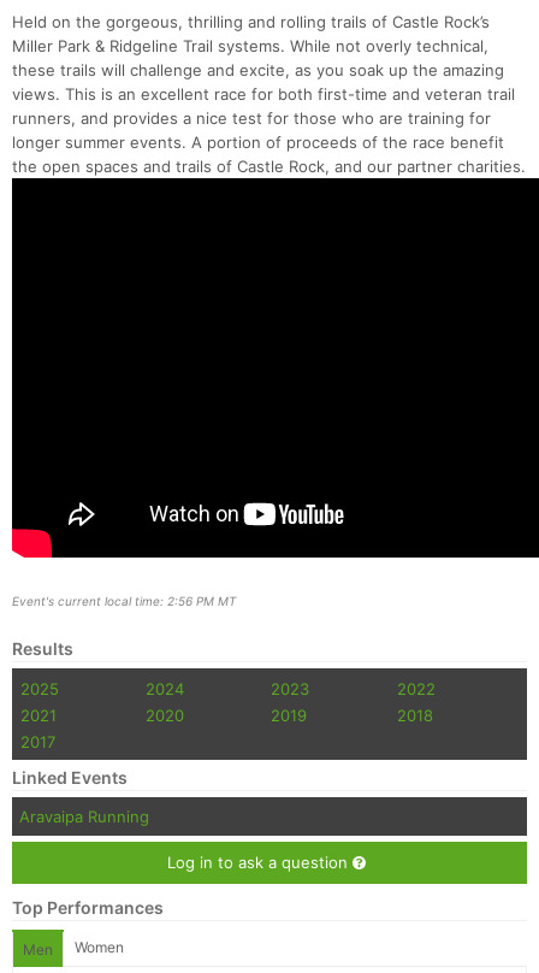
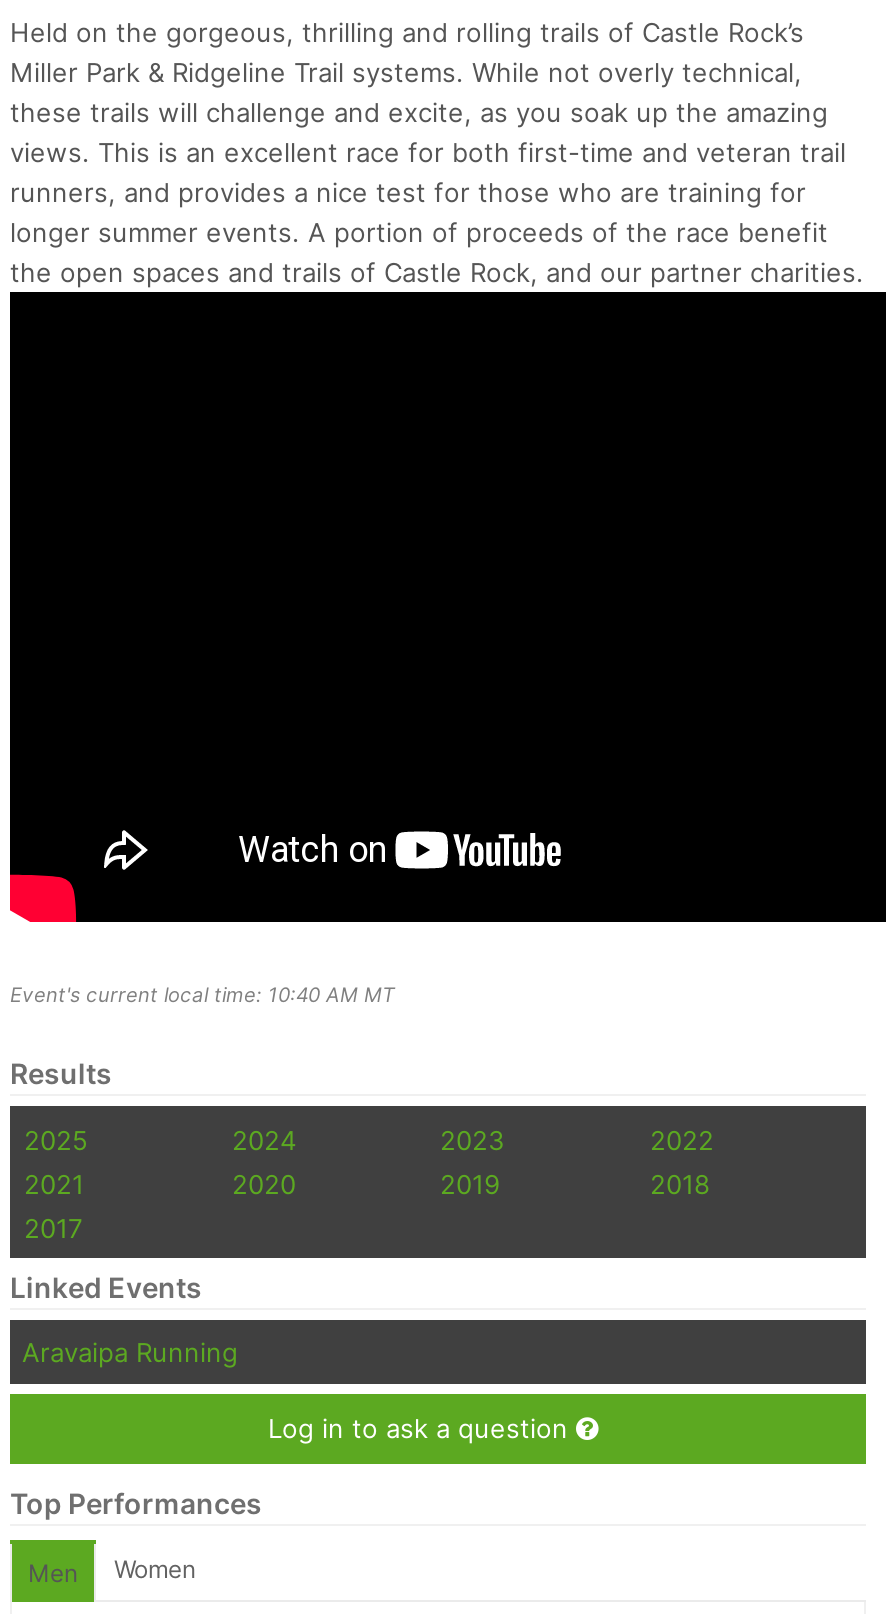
[12,594,236,608] Event's current local time: 2:56 PM MT -> [10,982,394,1006] Event's current local time: 10:40 AM MT

